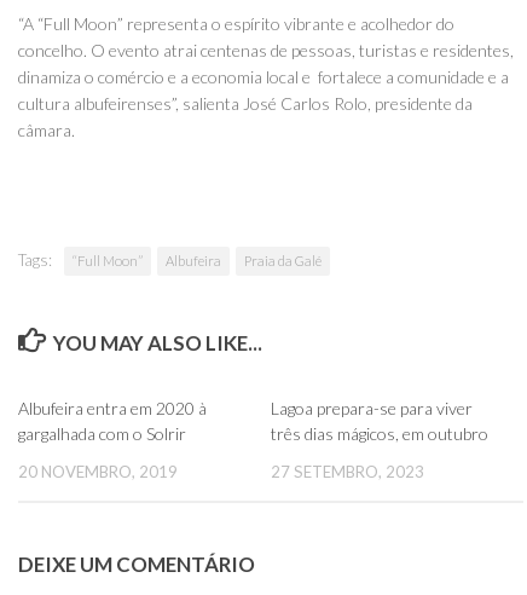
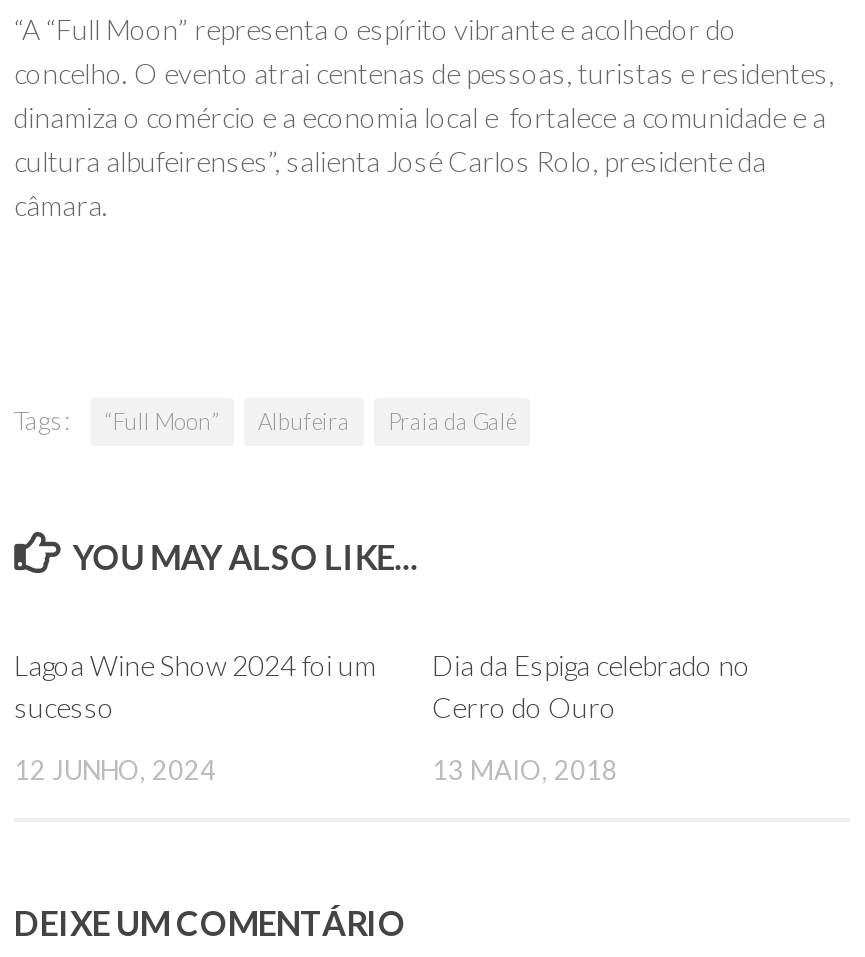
[18,397,207,443] Albufeira entra em 2020 à | gargalhada com o Solrir -> [14,647,376,723] Lagoa Wine Show 2024 foi um | sucesso
[271,397,488,443] Lagoa prepara-se para viver | três dias mágicos, em outubro -> [432,647,750,723] Dia da Espiga celebrado no | Cerro do Ouro
[18,461,178,481] 20 NOVEMBRO, 2019 -> [14,753,216,785] 12 JUNHO, 2024
[271,461,424,481] 27 SETEMBRO, 2023 -> [432,753,618,785] 13 MAIO, 2018

